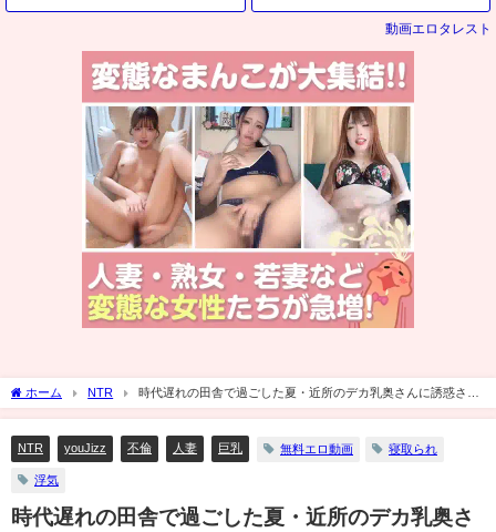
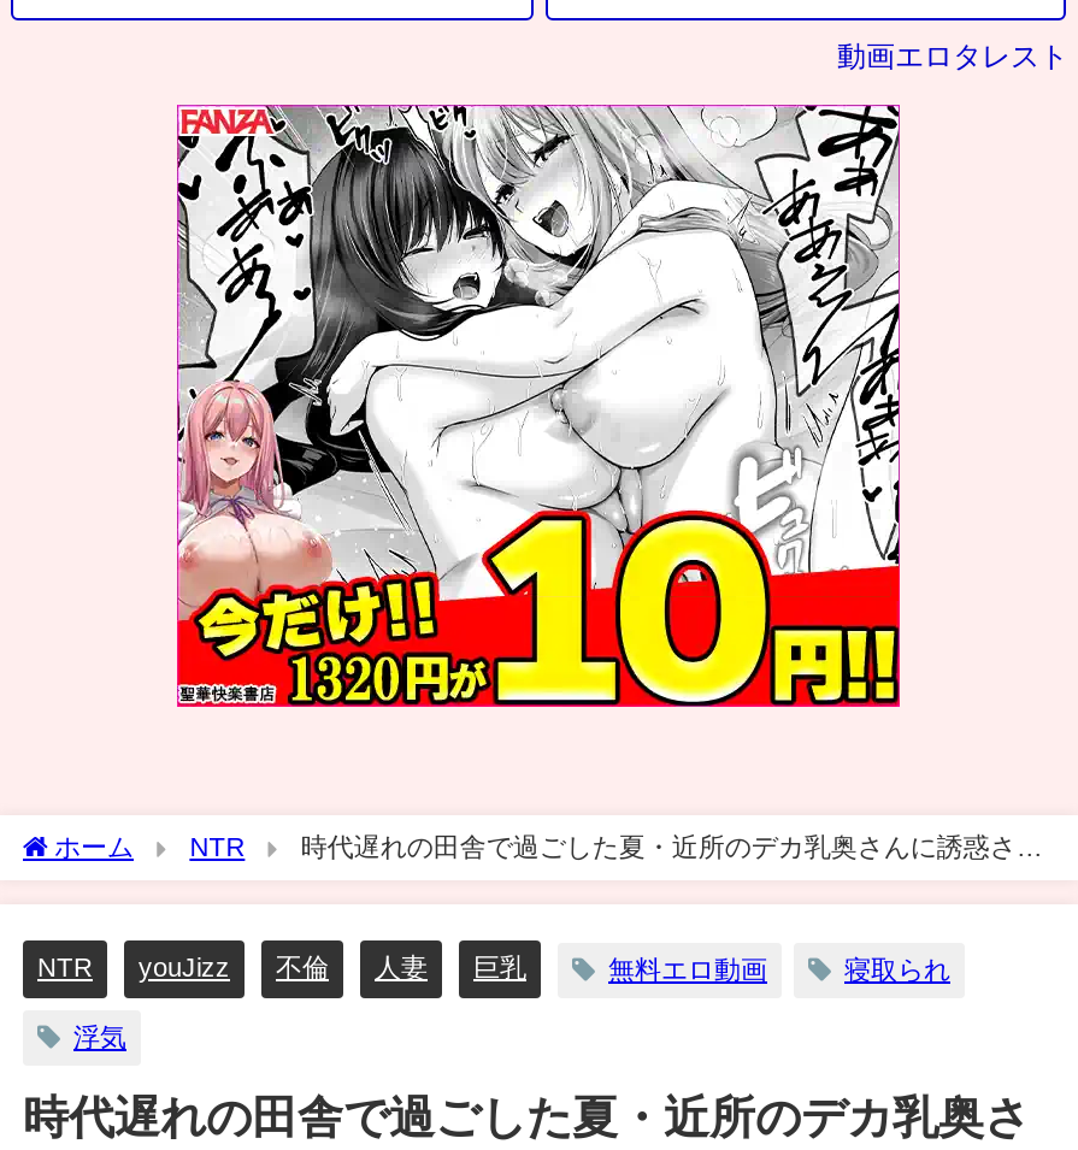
[82,51,414,329] [image] -> [175,105,902,709] [image]

